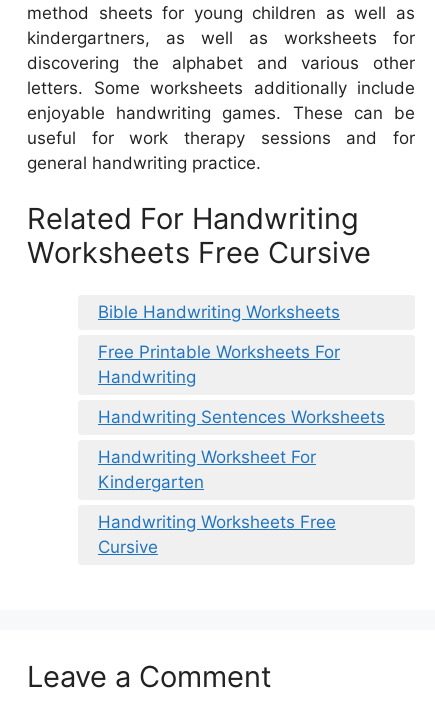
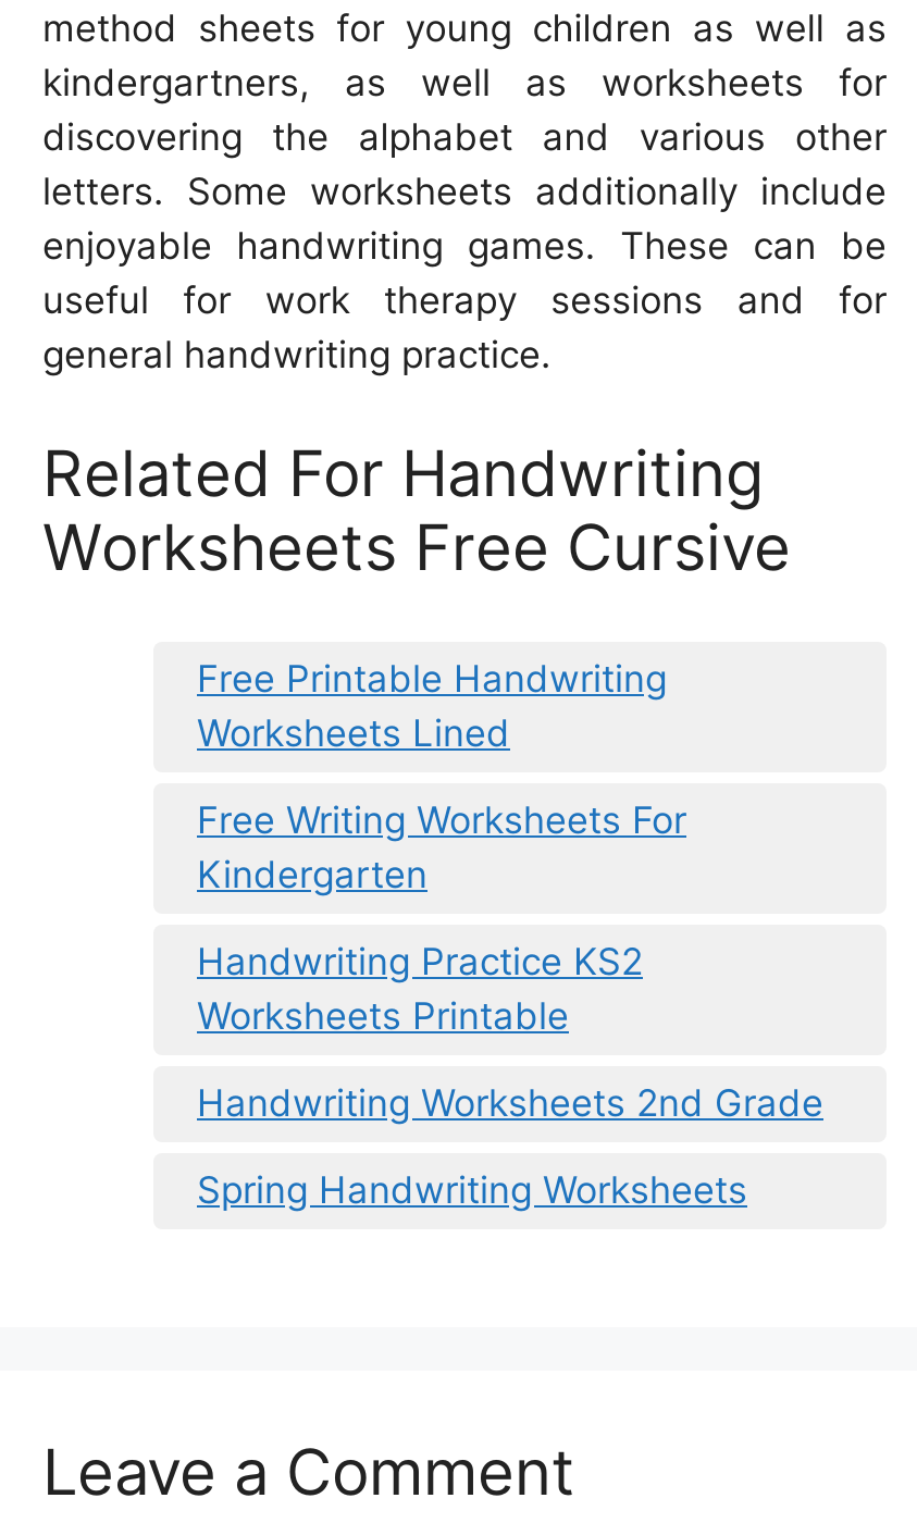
[98,302,385,467] Bible Handwriting Worksheets | Free Printable Worksheets For | Handwriting | Handwriting Sentences Worksheets | Handwriting Worksheet For -> [197,657,686,842] Free Printable Handwriting | Worksheets Lined | Free Writing Worksheets For
moved [98,472,204,492] -> [197,853,427,897]: Kindergarten
[98,512,336,557] Handwriting Worksheets Free | Cursive -> [197,940,823,1212] Handwriting Practice KS2 | Worksheets Printable | Handwriting Worksheets 2nd Grade | Spring Handwriting Worksheets

